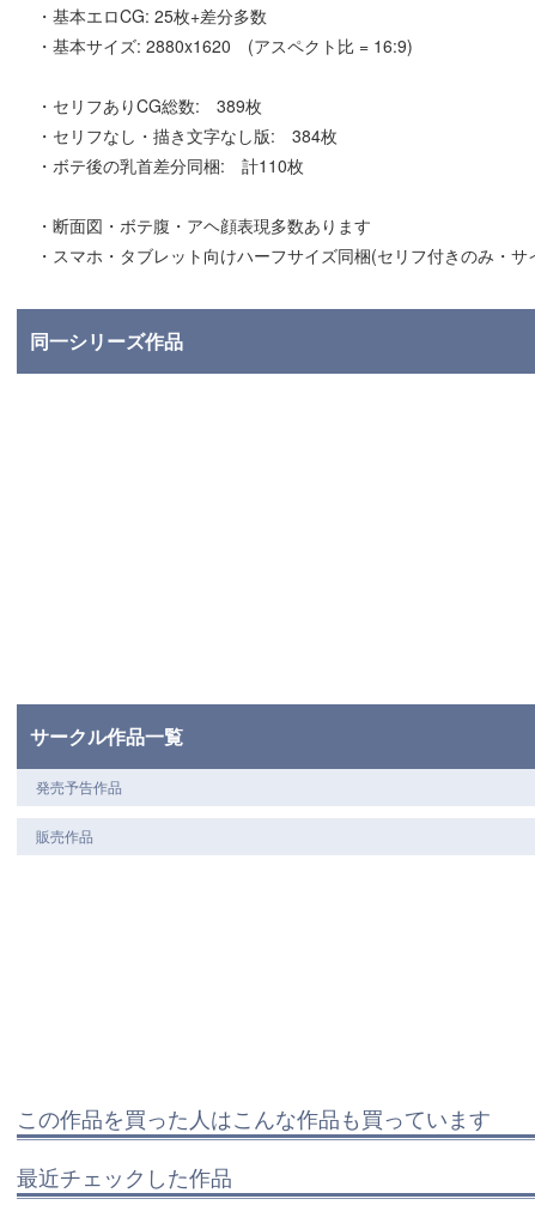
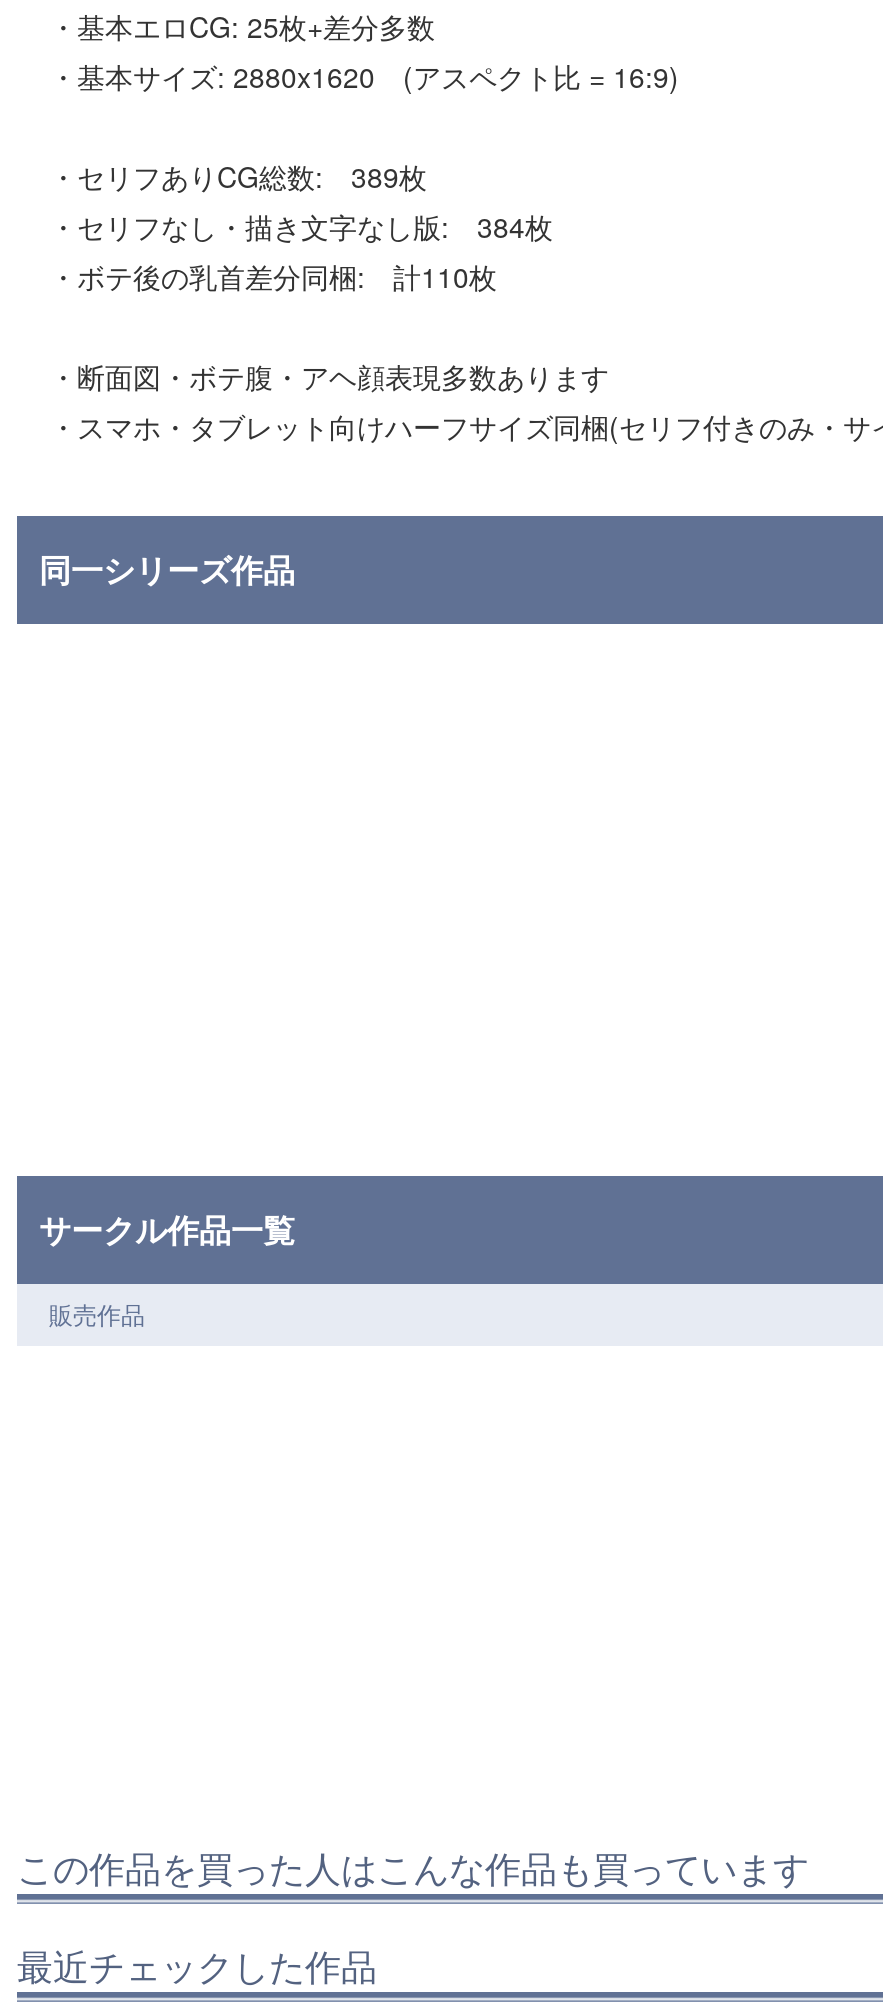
[36,776,122,796] 発売予告作品 -> none
moved [36,825,93,845] -> [49,1296,145,1330]: 販売作品

